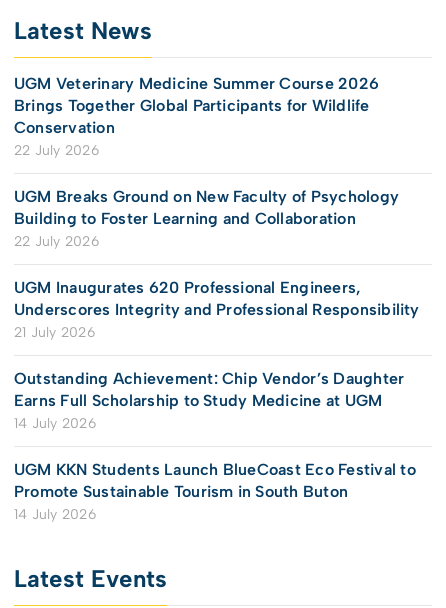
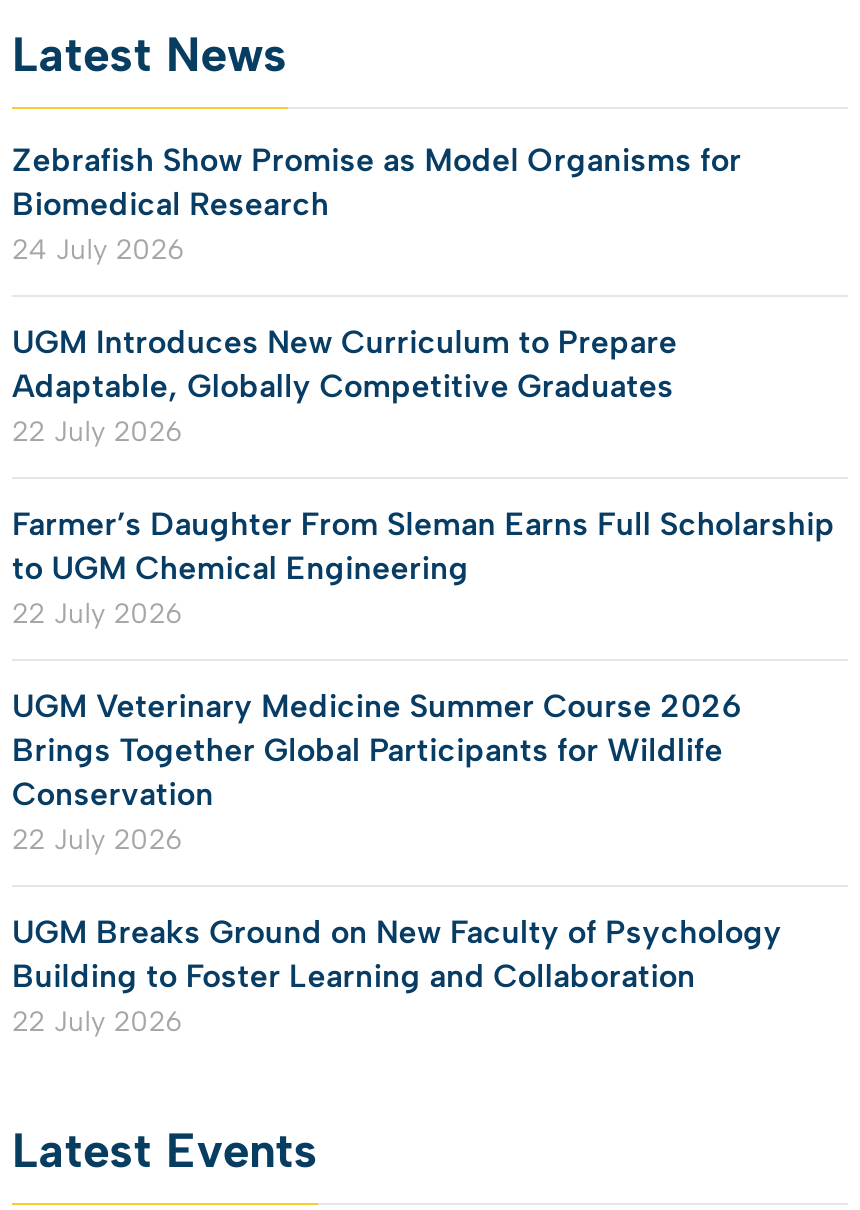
none -> [12,142,835,632] Zebrafish Show Promise as Model Organisms for | Biomedical Research | 24 July 2026 | UGM Introduces New Curriculum to Prepare | Adaptable, Globally Competitive Graduates | 22 July 2026 | Farmer’s Daughter From Sleman Earns Full Scholarship | to UGM Chemical Engineering | 22 July 2026
moved [14,73,399,249] -> [12,688,782,1040]: UGM Veterinary Medicine Summer Course 2026 | Brings Together Global Participants for Wildlife | Conservation | 22 July 2026 | UGM Breaks Ground on New Faculty of Psychology | Building to Foster Learning and Collaboration | 22 July 2026
[14,277,420,522] UGM Inaugurates 620 Professional Engineers, | Underscores Integrity and Professional Responsibility | 21 July 2026 | Outstanding Achievement: Chip Vendor’s Daughter | Earns Full Scholarship to Study Medicine at UGM | 14 July 2026 | UGM KKN Students Launch BlueCoast Eco Festival to | Promote Sustainable Tourism in South Buton | 14 July 2026 -> none

